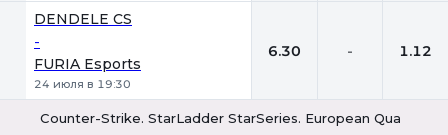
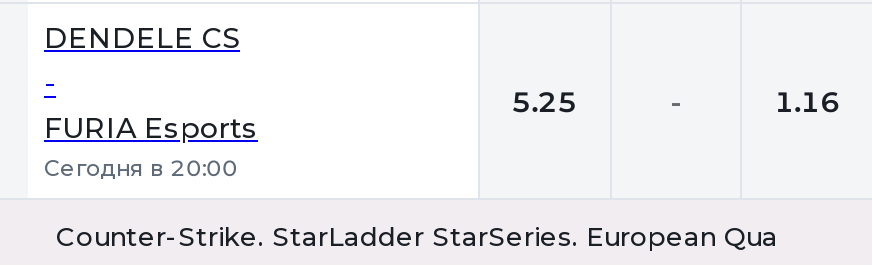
[268,41,301,59] 6.30 -> [511,83,577,119] 5.25
[399,41,432,59] 1.12 -> [774,83,840,119] 1.16
[34,77,131,91] 24 июля в 19:30 -> [44,154,238,182] Сегодня в 20:00

